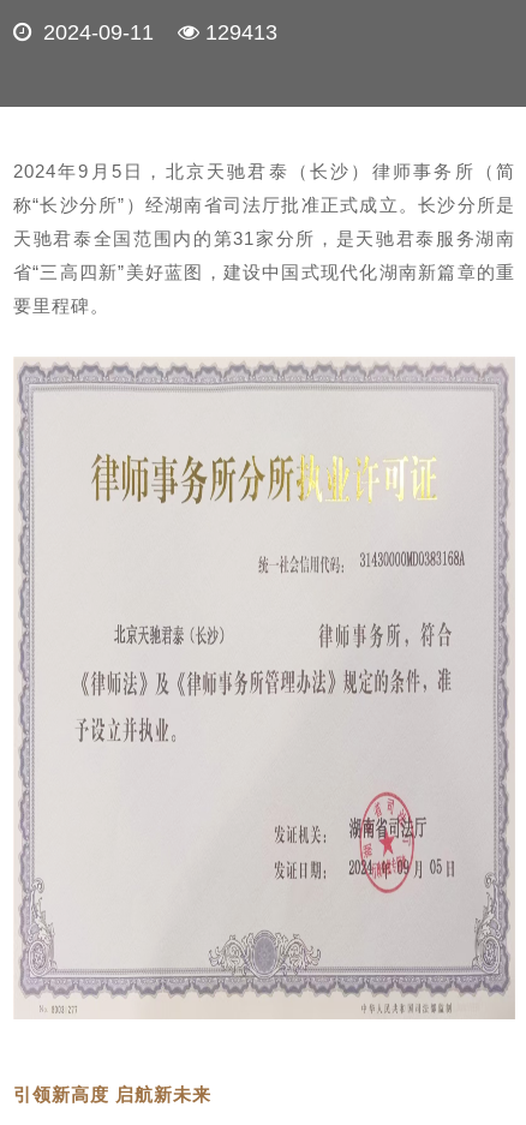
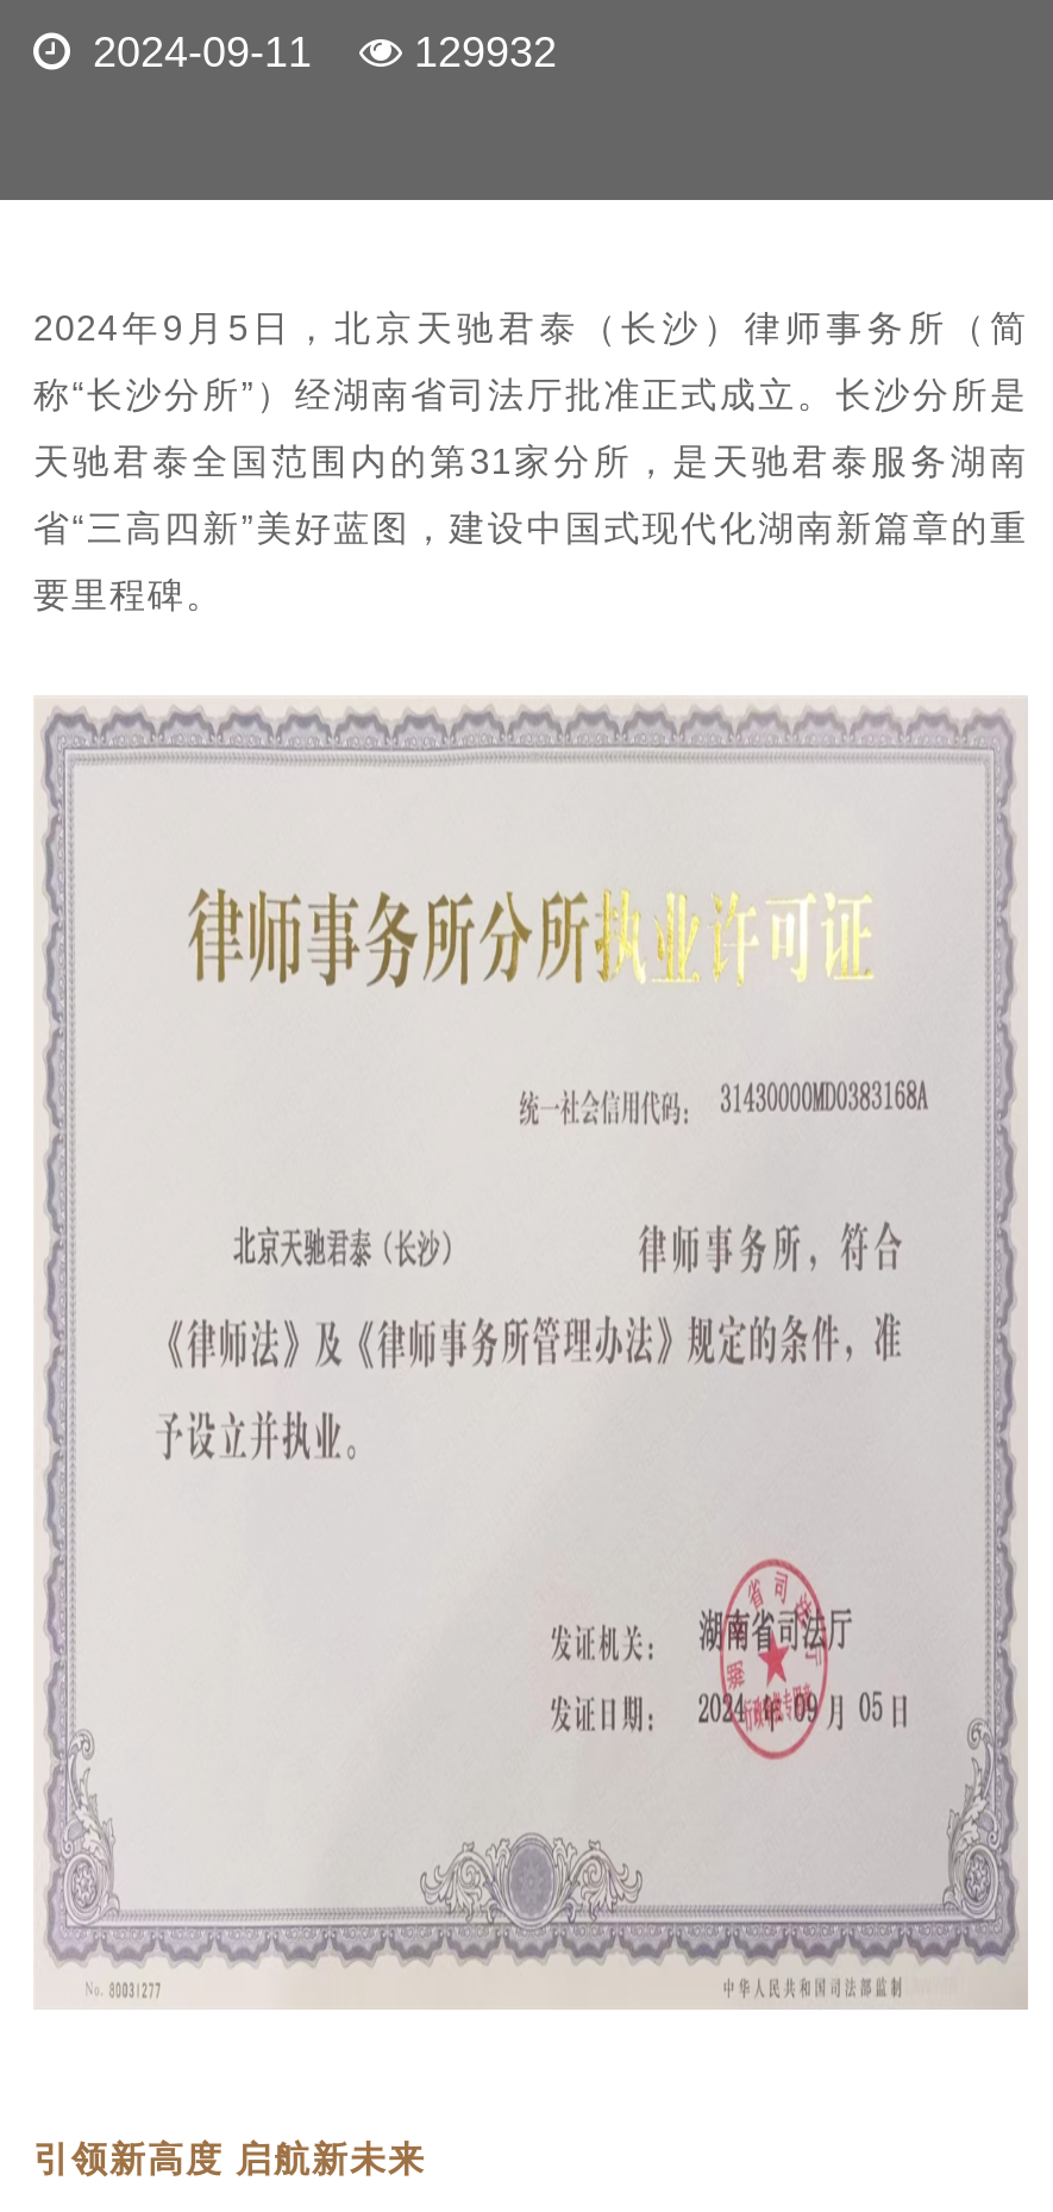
[205,20,277,44] 129413 -> [414,29,557,76] 129932

